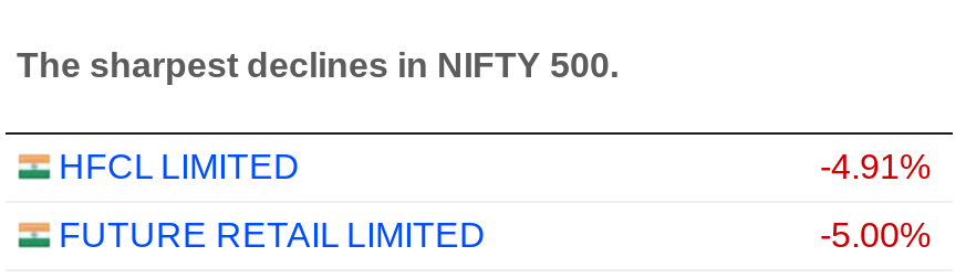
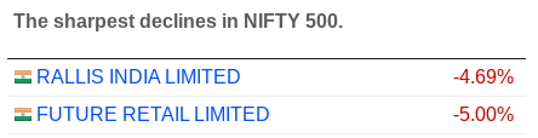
[59,147,931,185] HFCL LIMITED | -4.91% -> [36,66,514,87] RALLIS INDIA LIMITED | -4.69%

